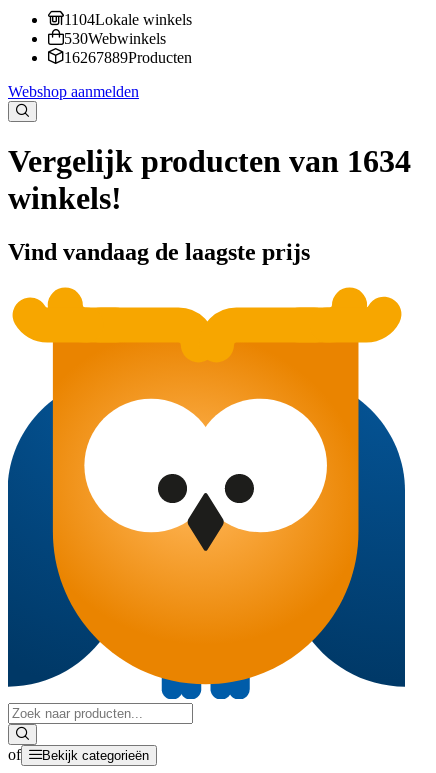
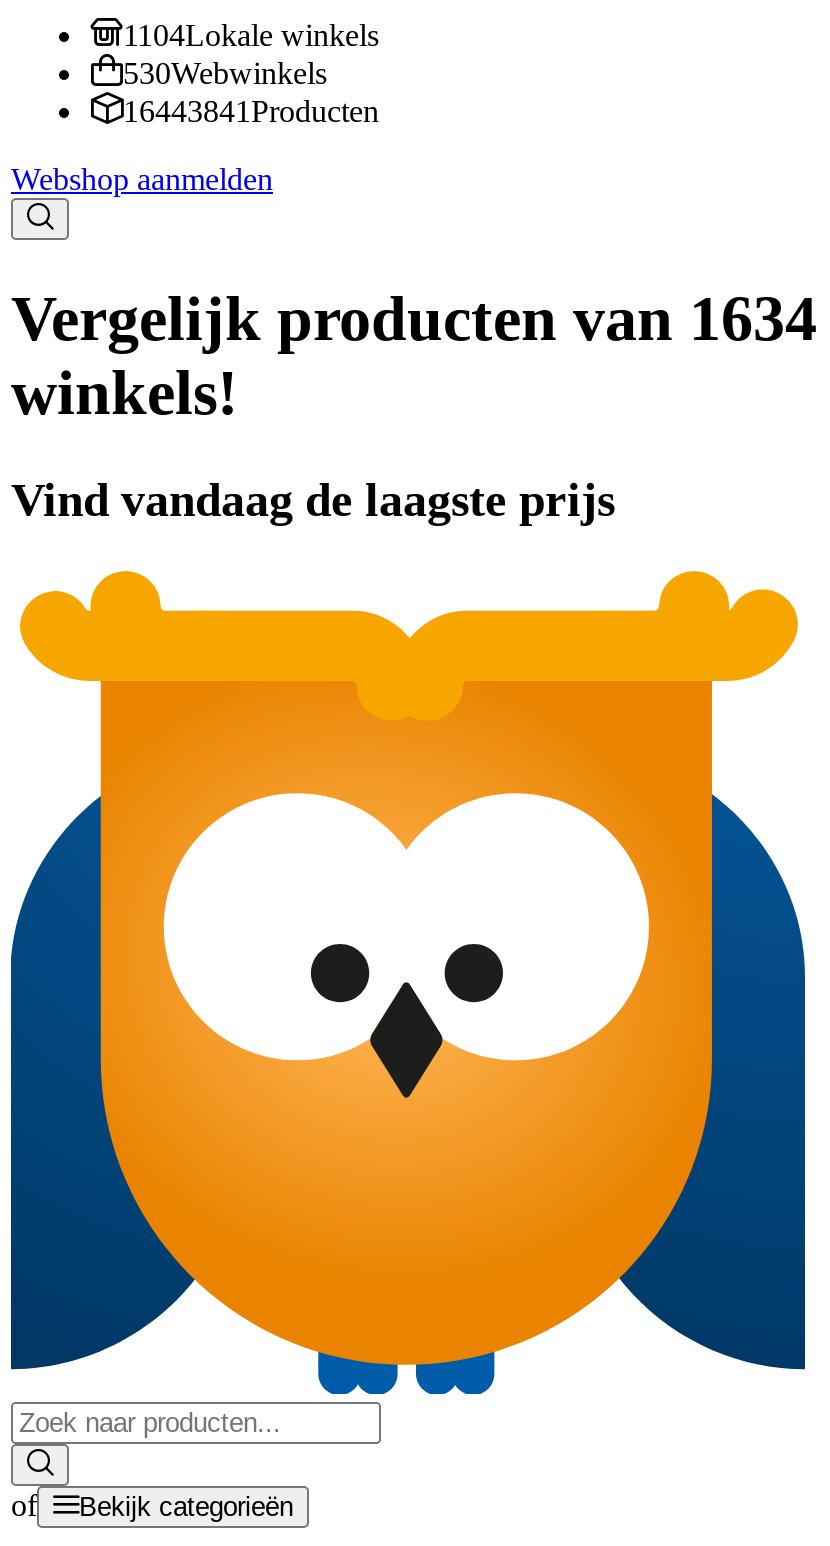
[64,49,192,66] 16267889 Producten -> [123,94,379,128] 16443841 Producten

